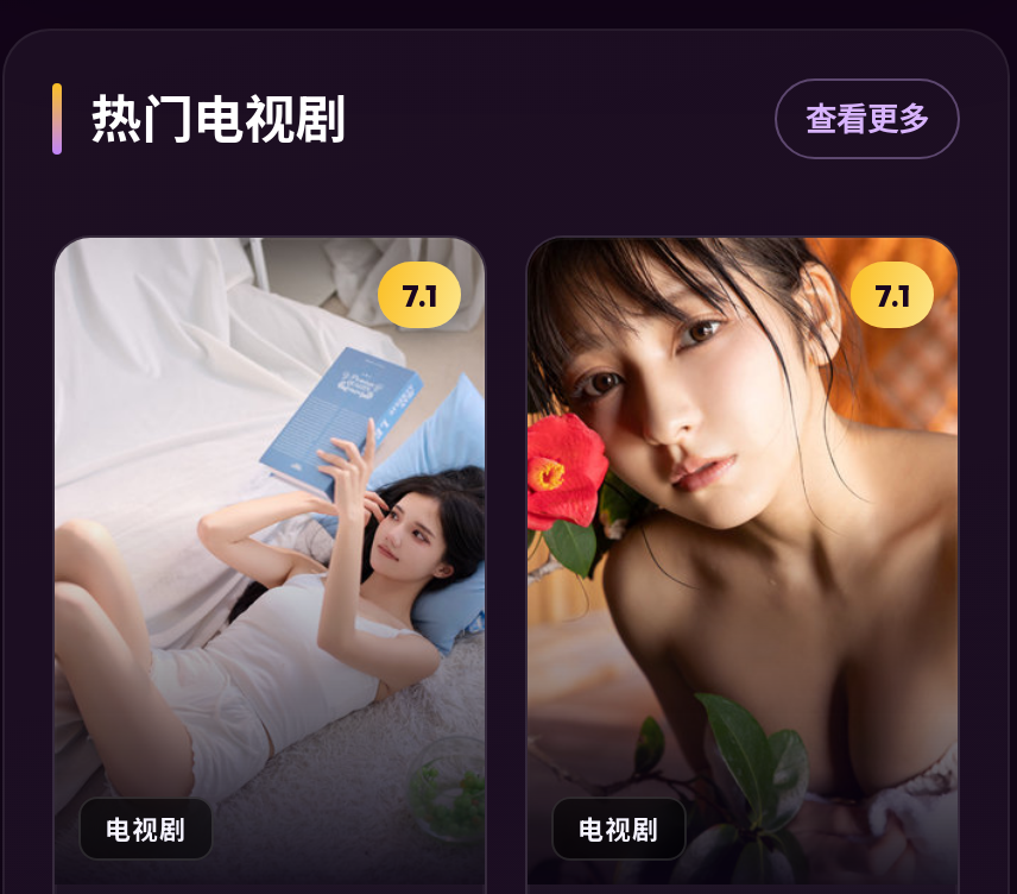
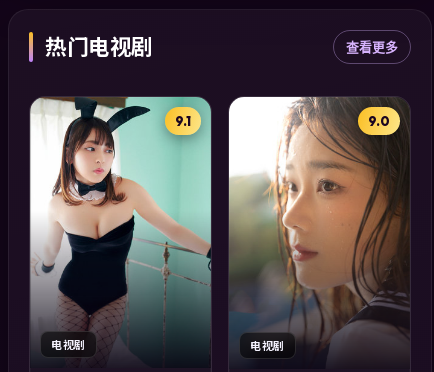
[55,235,487,827] [image] | 7.1 -> [30,97,212,344] [image] | 9.1
[525,235,960,861] [image] | 7.1 -> [228,96,410,353] [image] | 9.0

